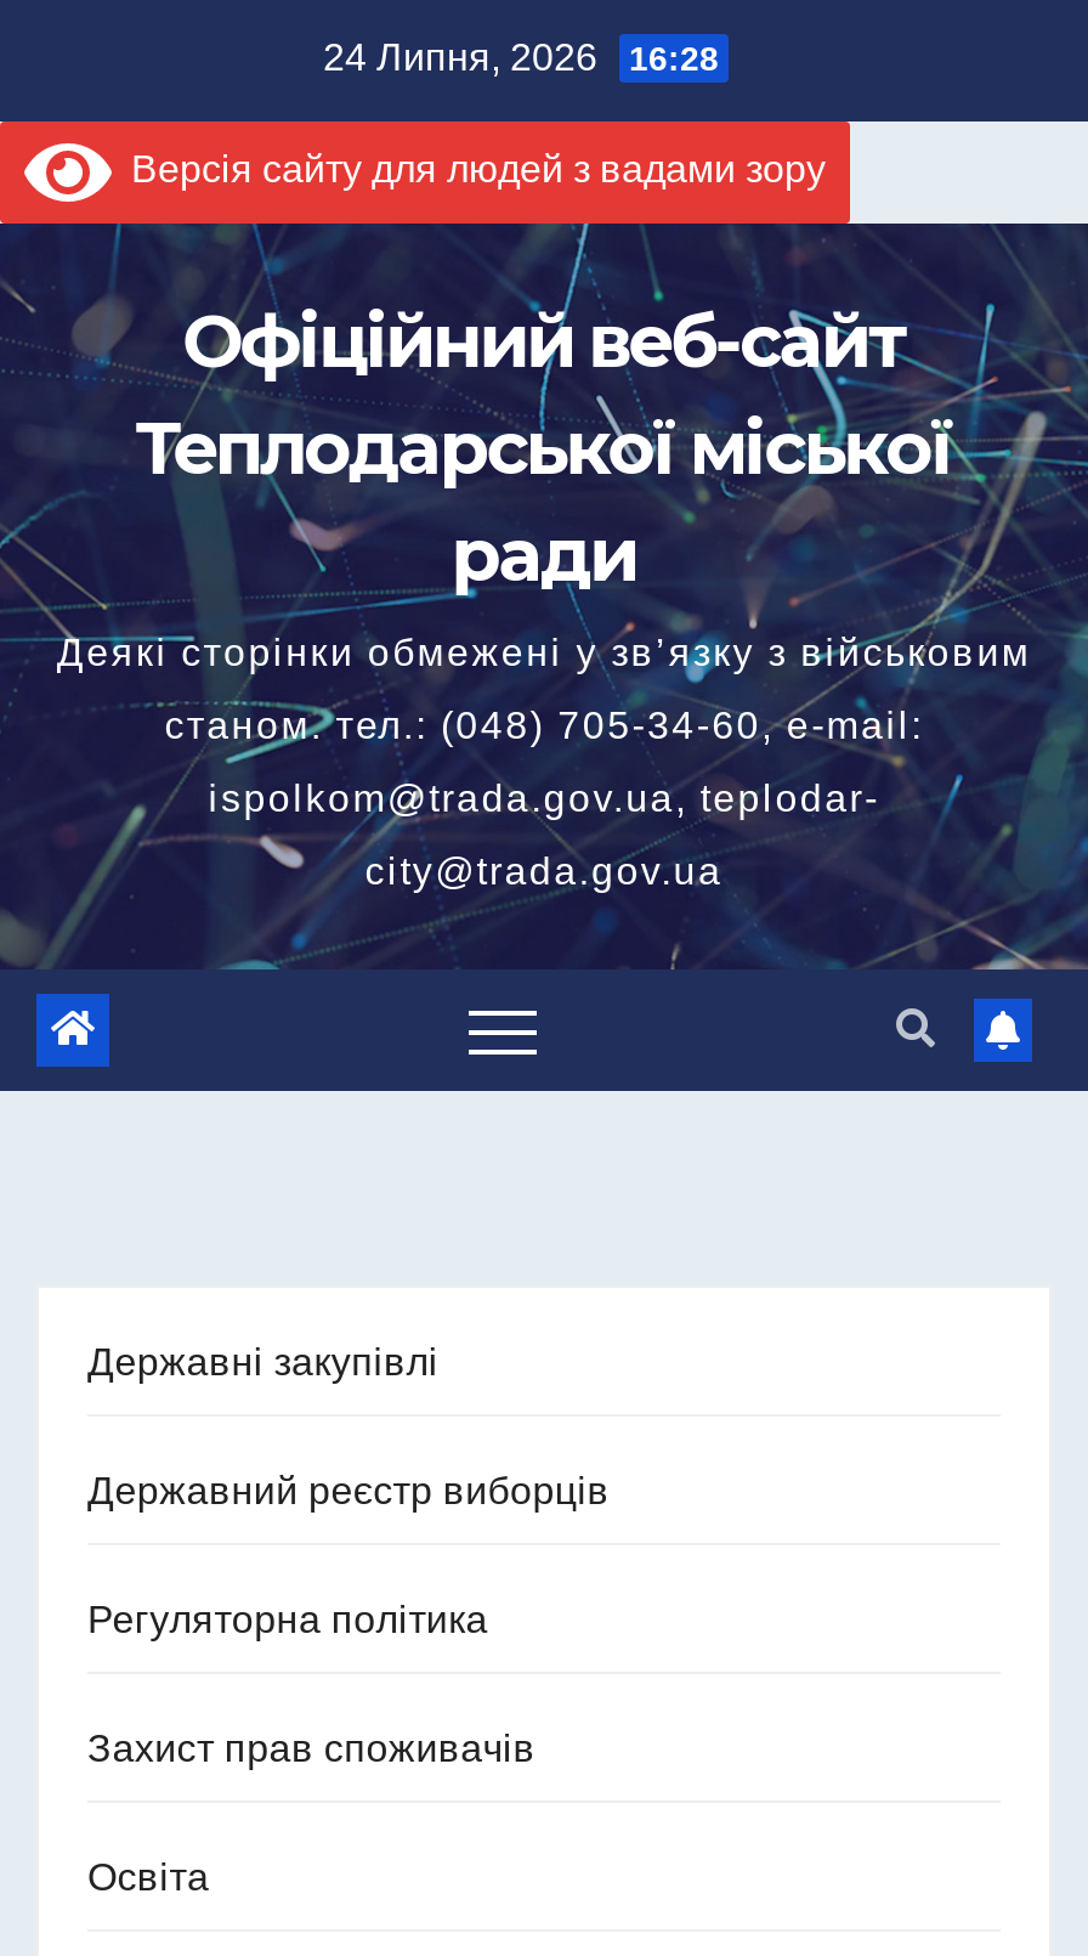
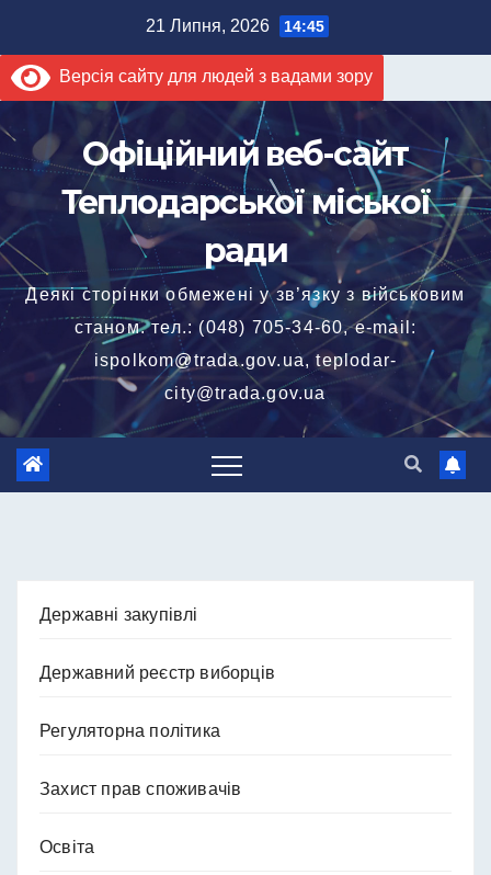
[323,36,719,78] 24 Липня, 2026 16:28 -> [146,16,324,35] 21 Липня, 2026 14:45

